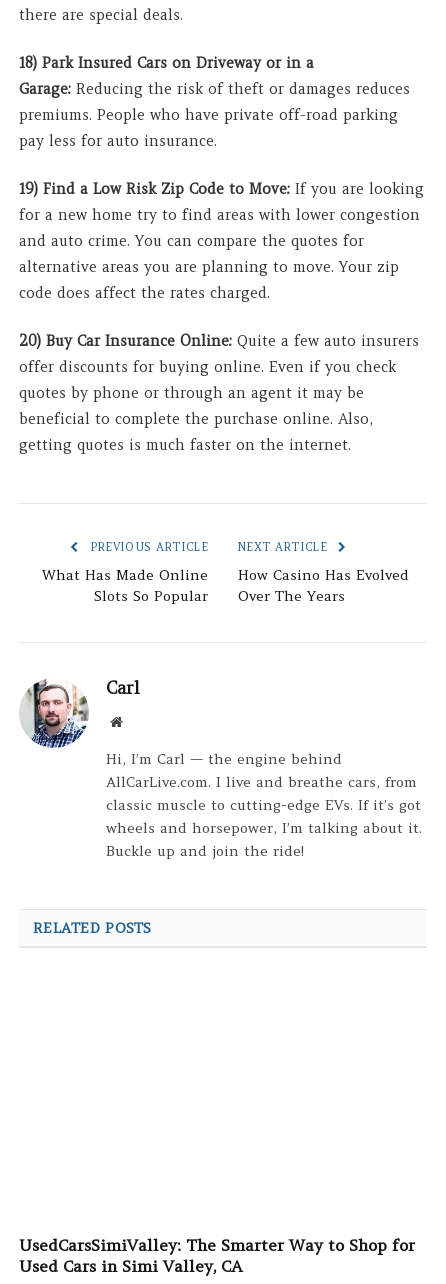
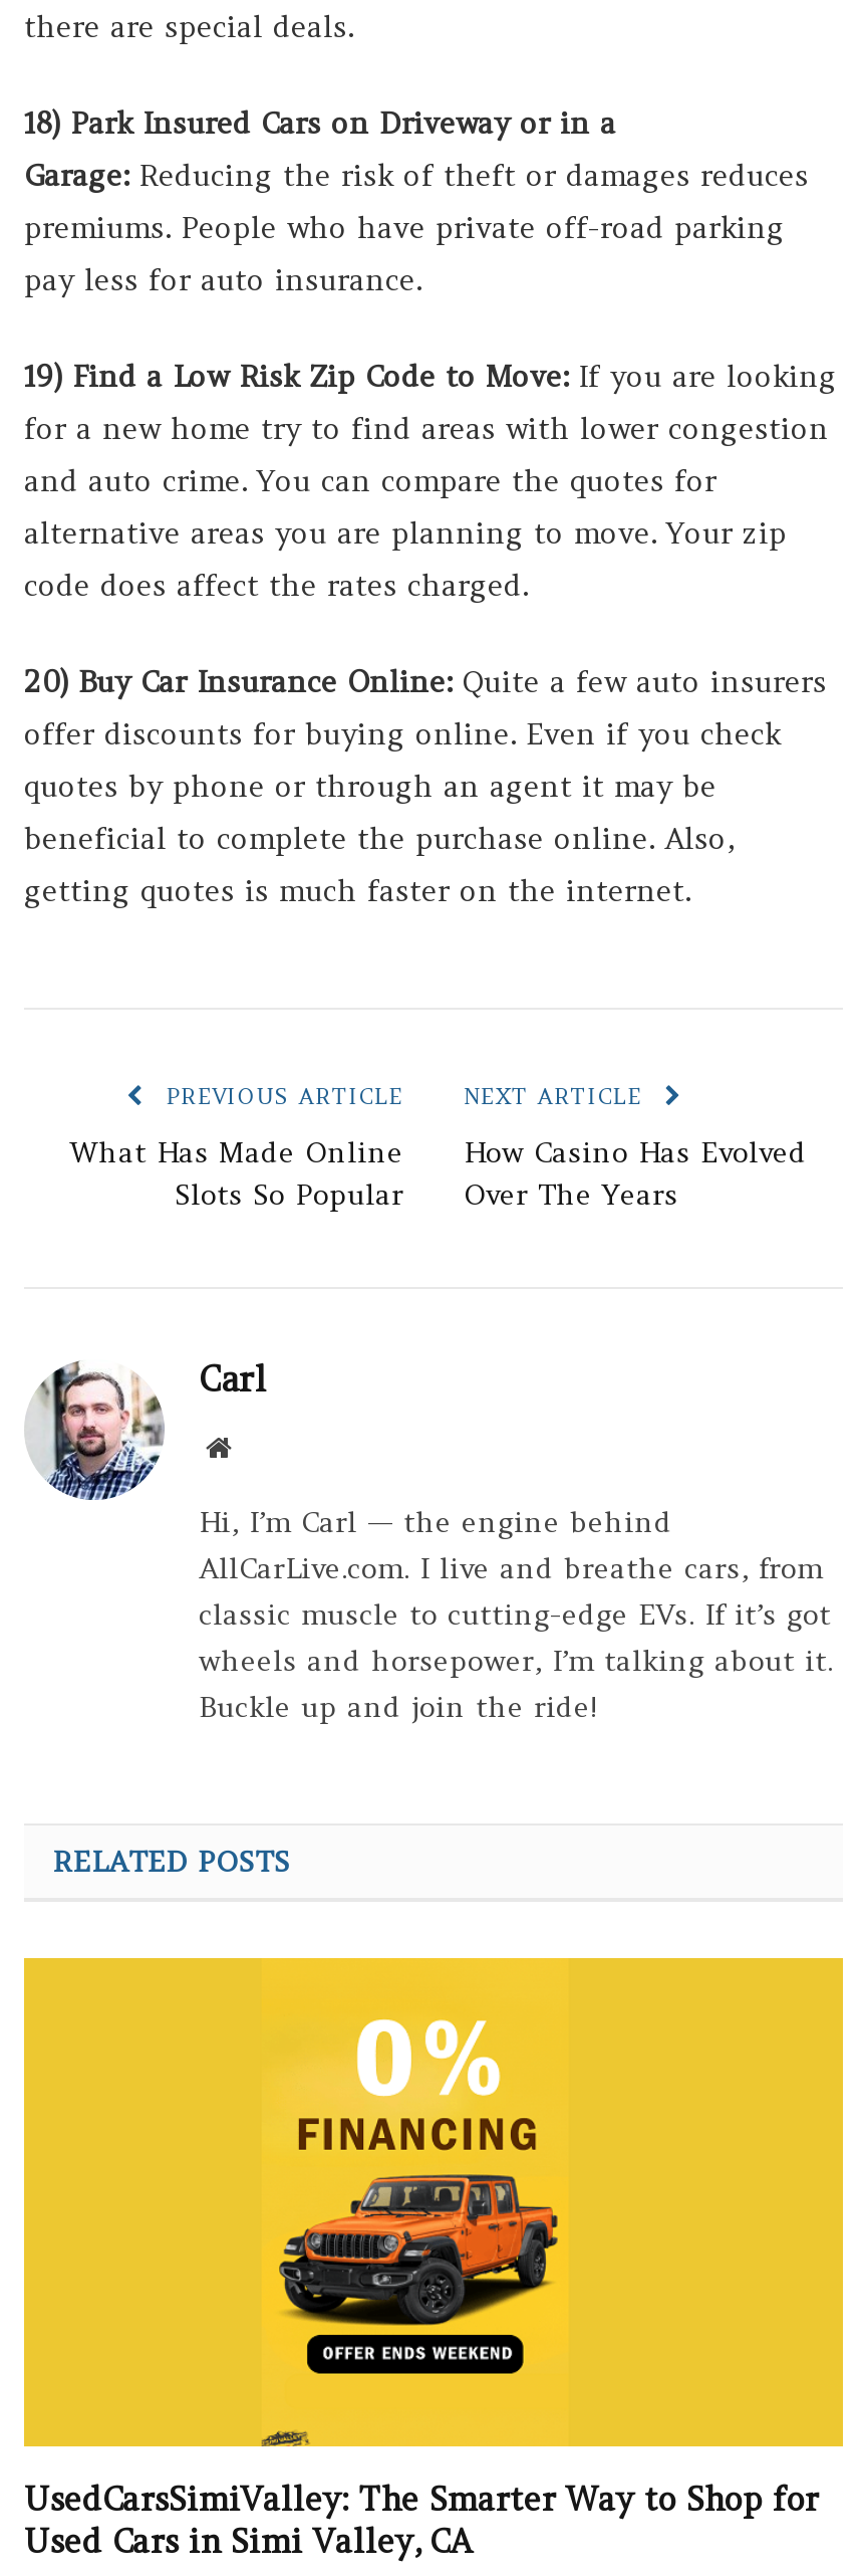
none -> [22,1956,845,2448] [image]

